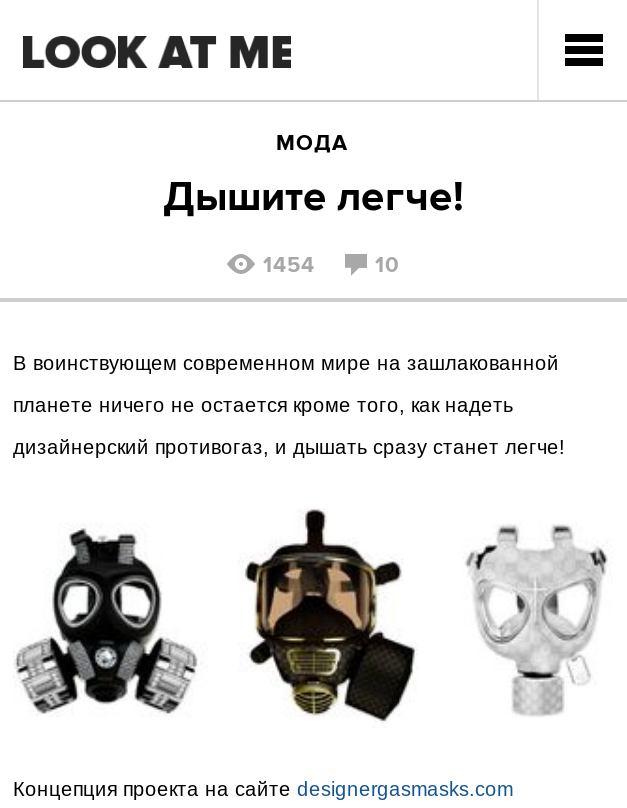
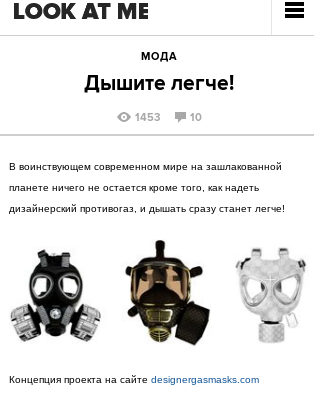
[263,252,315,280] 1454 -> [134,111,159,125] 1453

